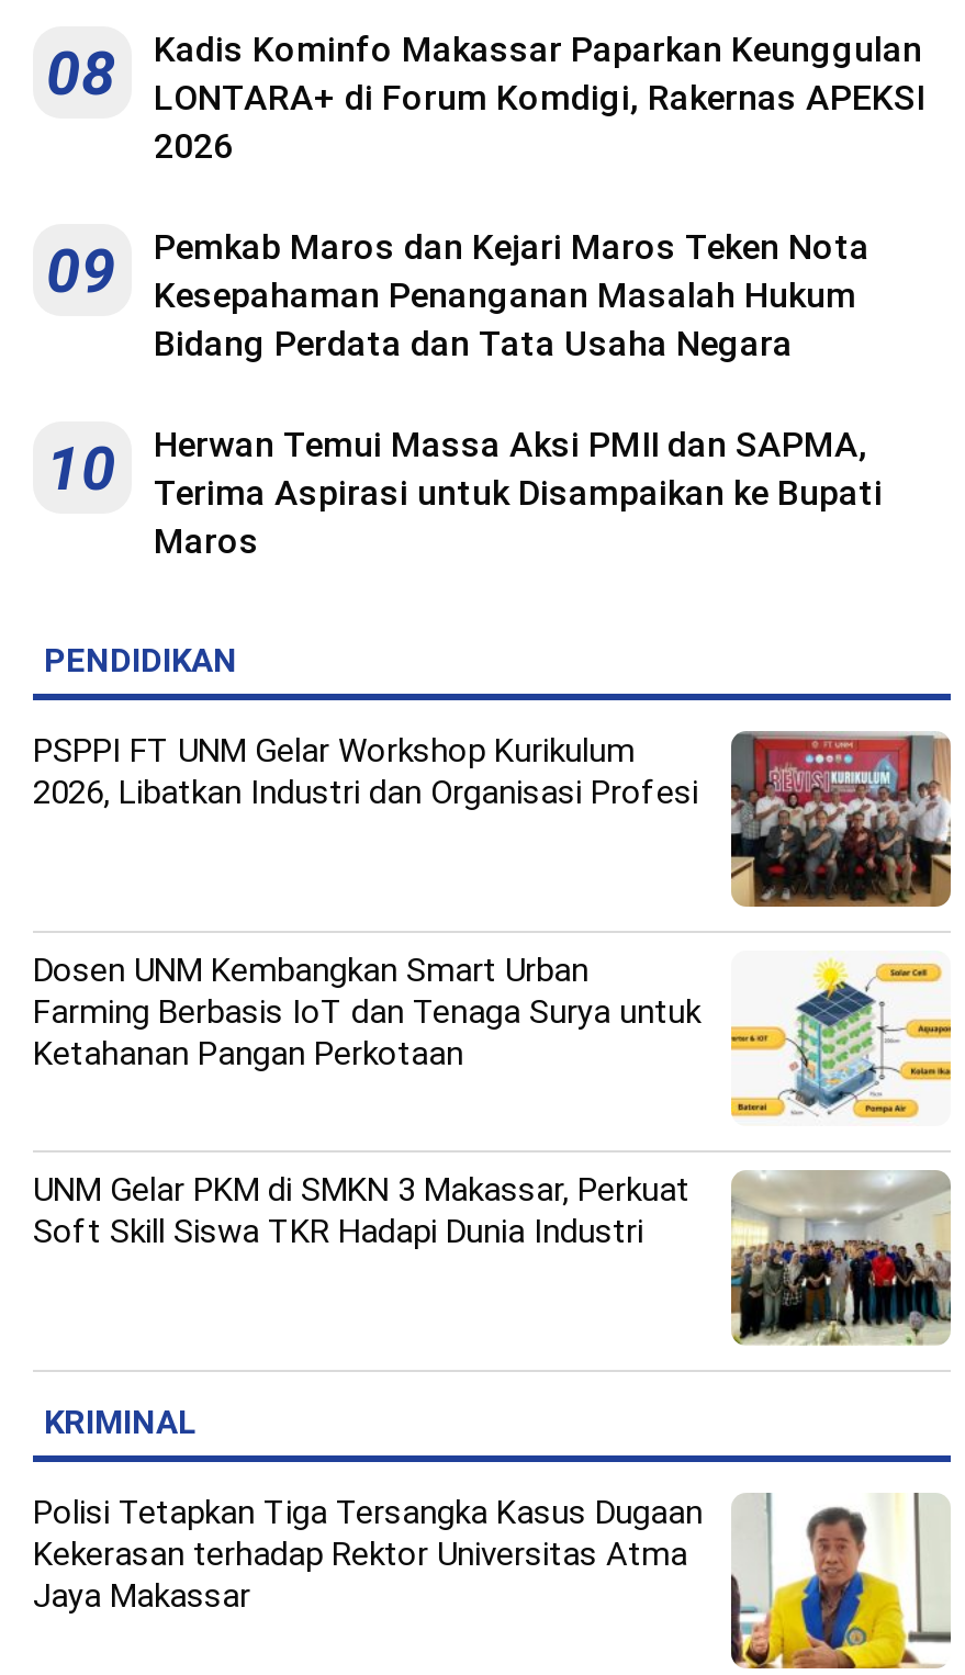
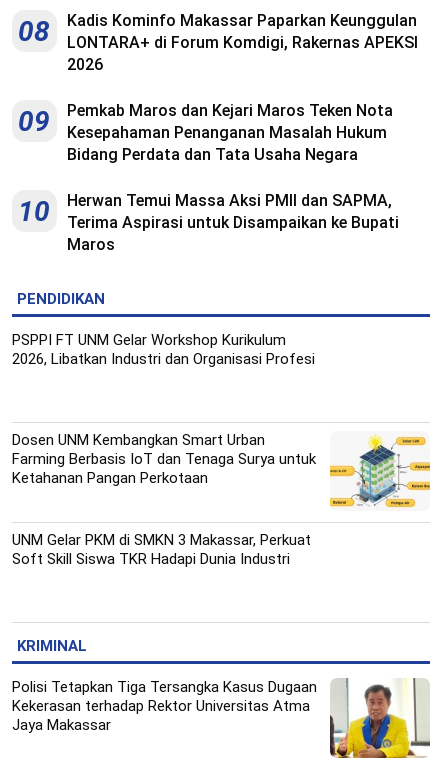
[729,729,953,909] [image] -> none
[729,1168,953,1348] [image] -> none

